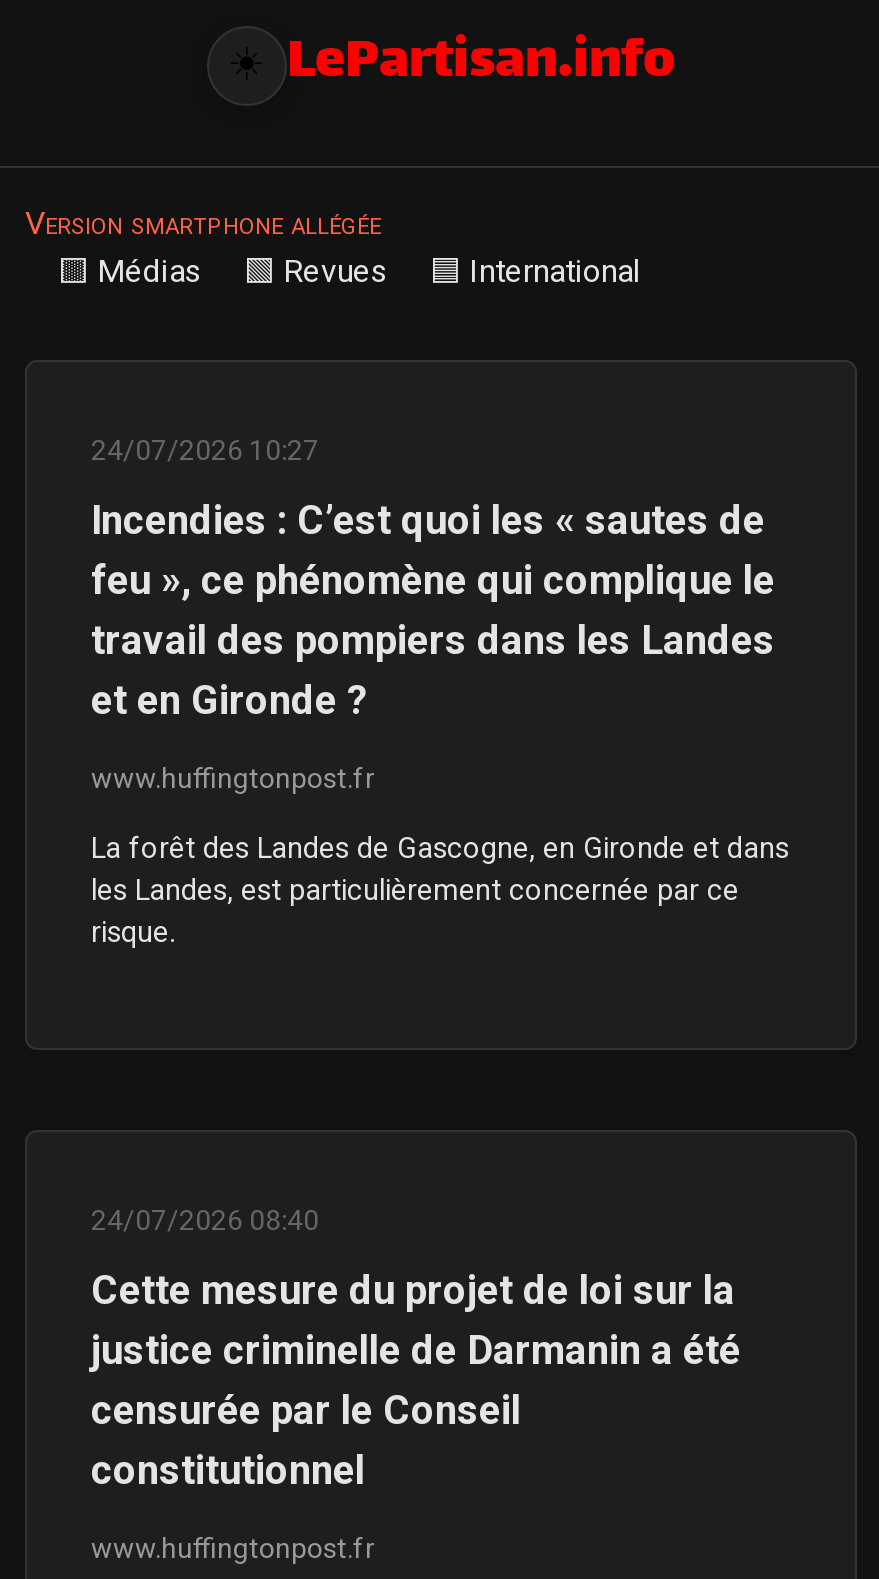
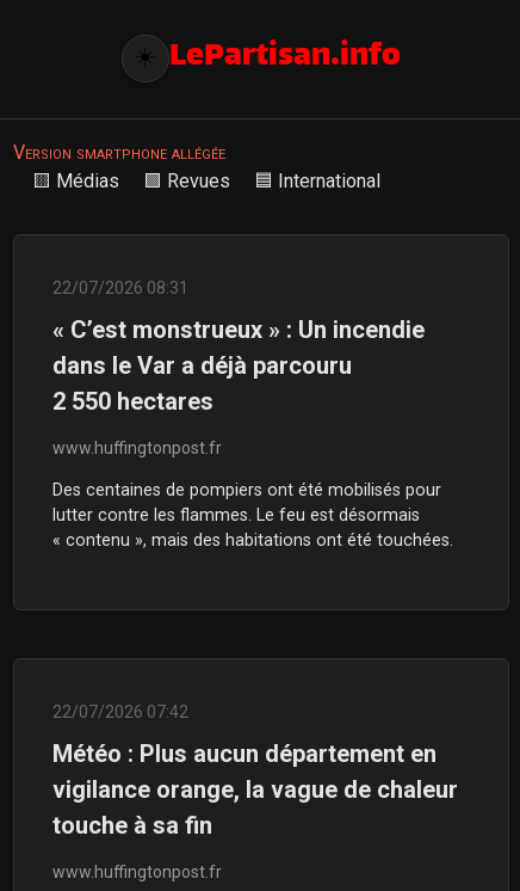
[91,434,319,466] 24/07/2026 10:27 -> [52,278,188,297] 22/07/2026 08:31
[91,496,775,724] Incendies : C’est quoi les « sautes de | feu », ce phénomène qui complique le | travail des pompiers dans les Landes | et en Gironde ? -> [52,315,425,416] « C’est monstrueux » : Un incendie | dans le Var a déjà parcouru | 2 550 hectares
[91,833,789,951] La forêt des Landes de Gascogne, en Gironde et dans | les Landes, est particulièrement concernée par ce | risque. -> [52,481,453,551] Des centaines de pompiers ont été mobilisés pour | lutter contre les flammes. Le feu est désormais | « contenu », mais des habitations ont été touchées.
[91,1204,319,1236] 24/07/2026 08:40 -> [52,702,188,721] 22/07/2026 07:42
[91,1266,741,1494] Cette mesure du projet de loi sur la | justice criminelle de Darmanin a été | censurée par le Conseil | constitutionnel -> [52,739,458,839] Météo : Plus aucun département en | vigilance orange, la vague de chaleur | touche à sa fin

